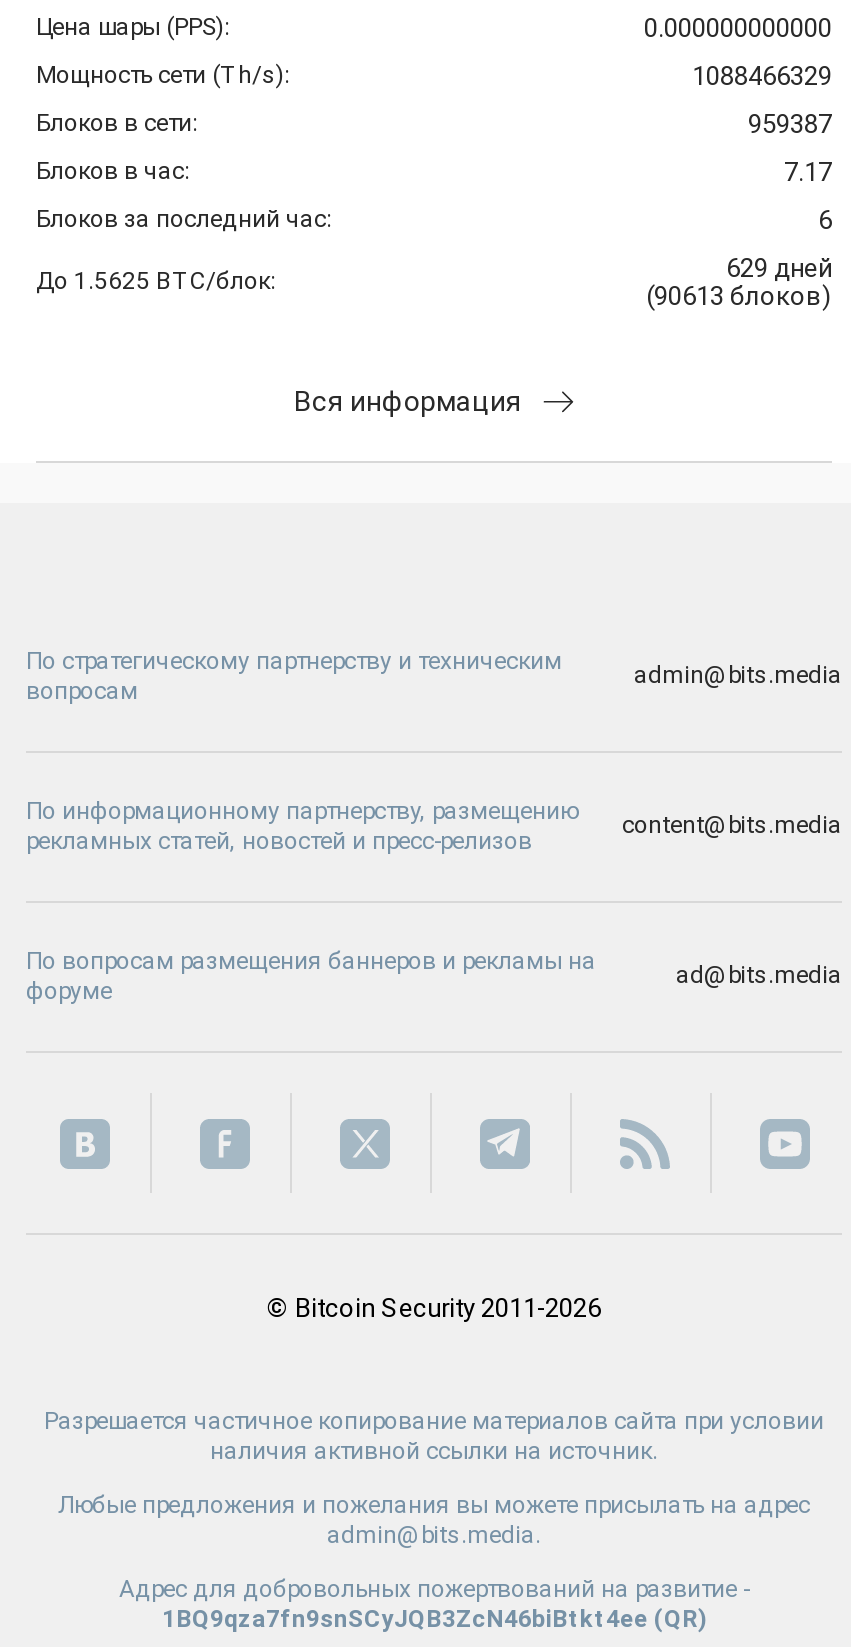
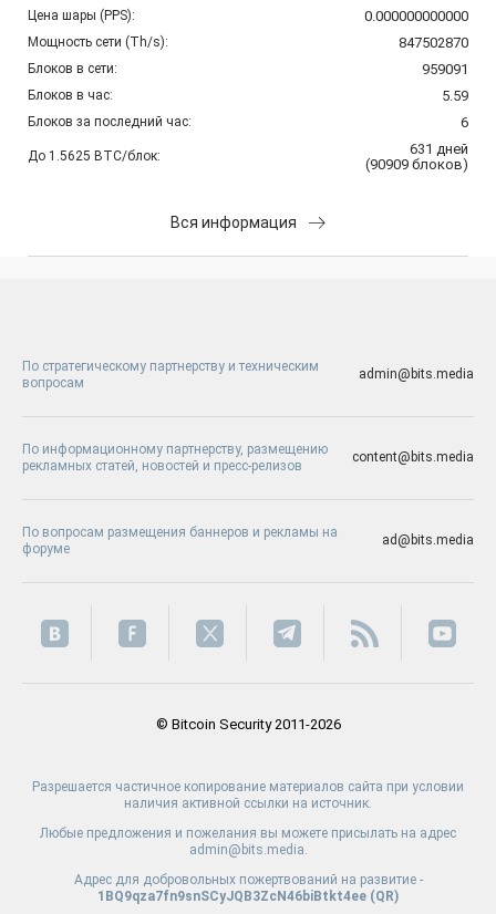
[692,61,832,91] 1088466329 -> [399,34,468,51] 847502870
[748,109,832,139] 959387 -> [422,61,468,77] 959091
[784,157,832,187] 7.17 -> [442,87,468,104] 5.59
[726,253,832,283] 629 дней -> [410,141,468,157] 631 дней
[646,281,832,311] (90613 блоков) -> [365,156,468,173] (90909 блоков)

